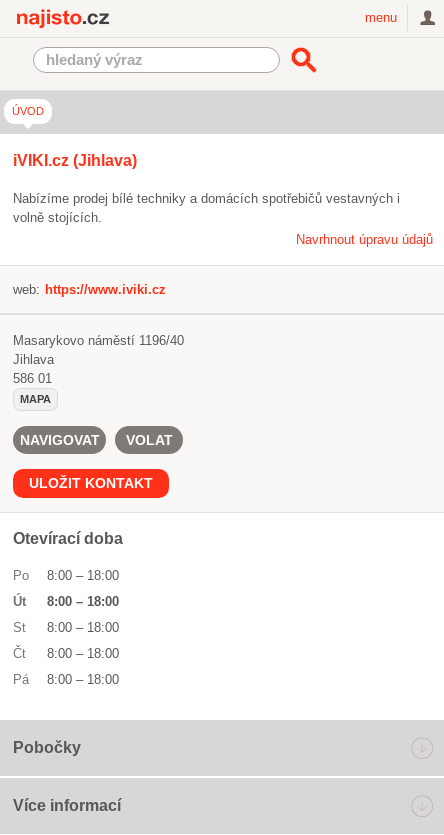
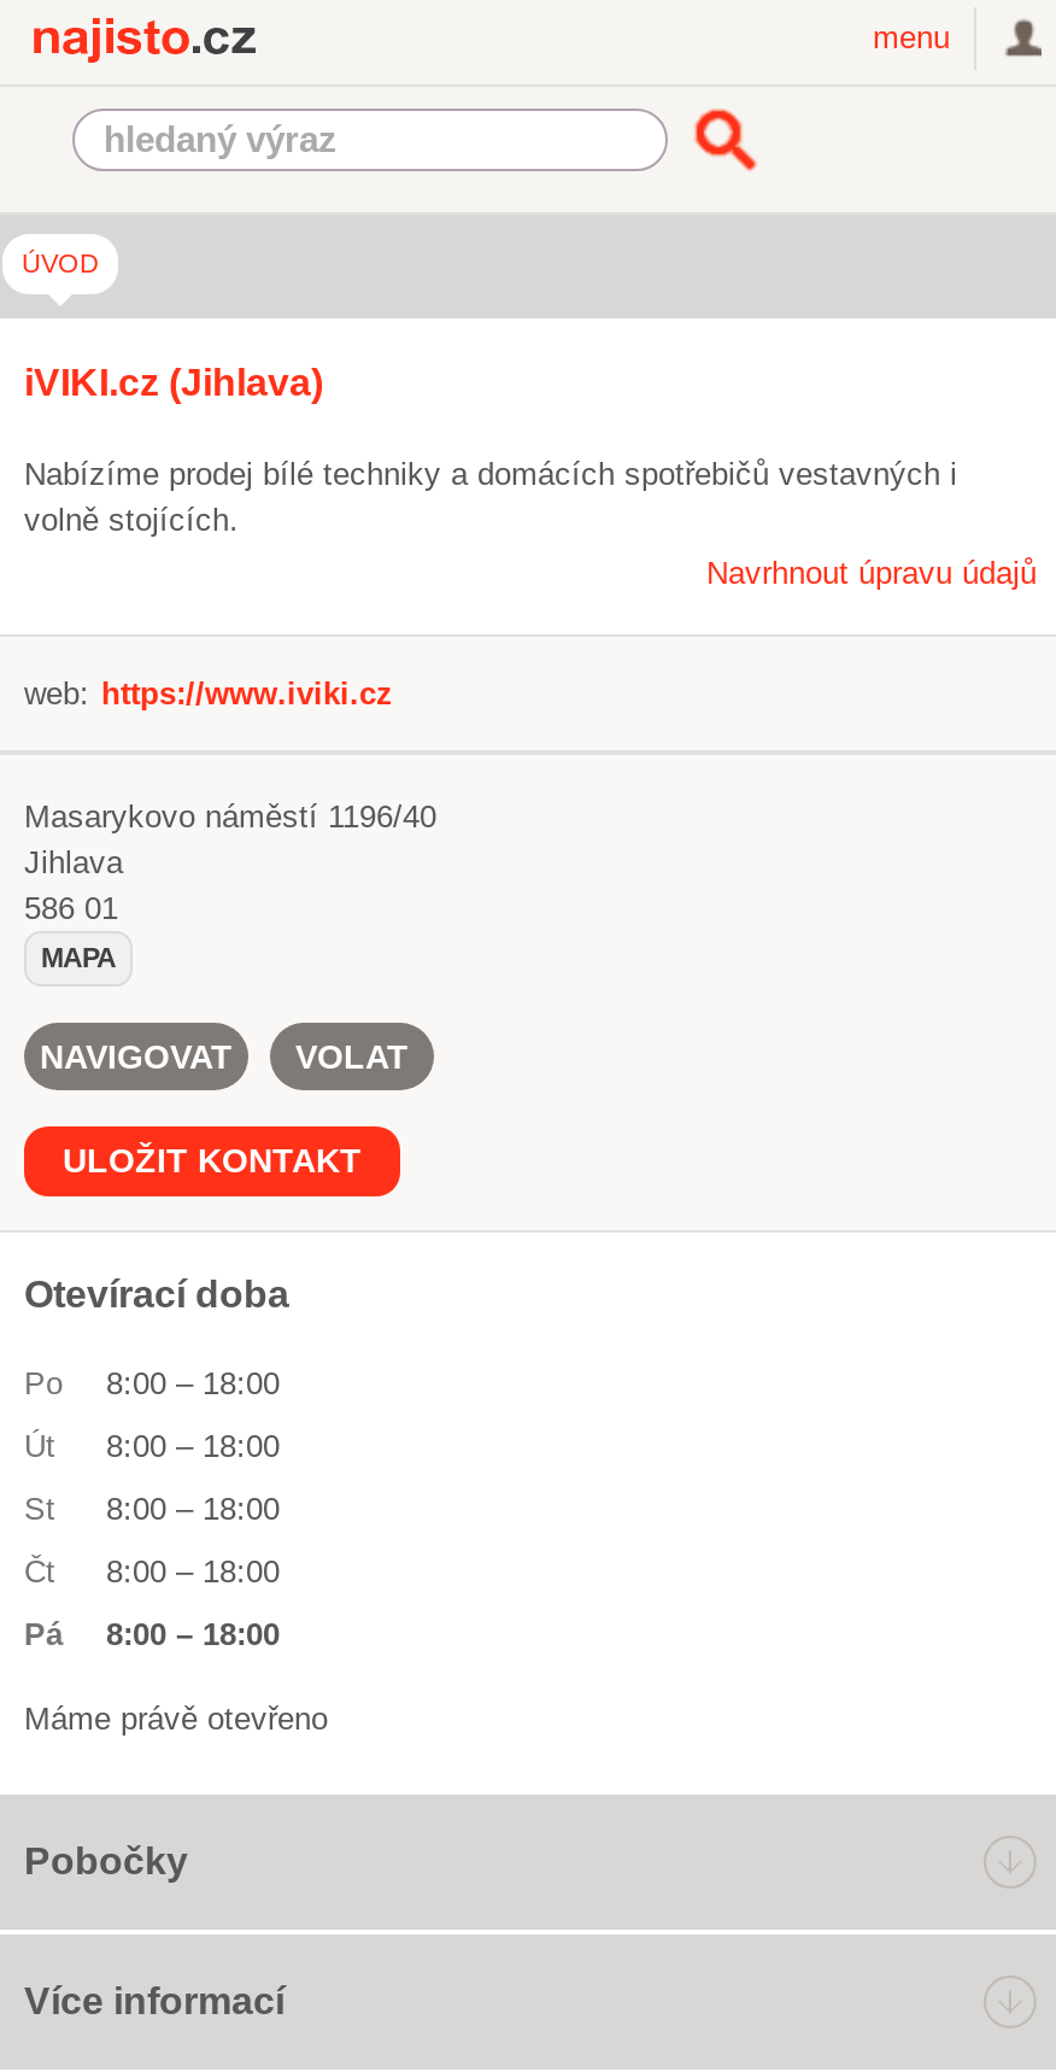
none -> [24,1701,328,1737] Máme právě otevřeno

